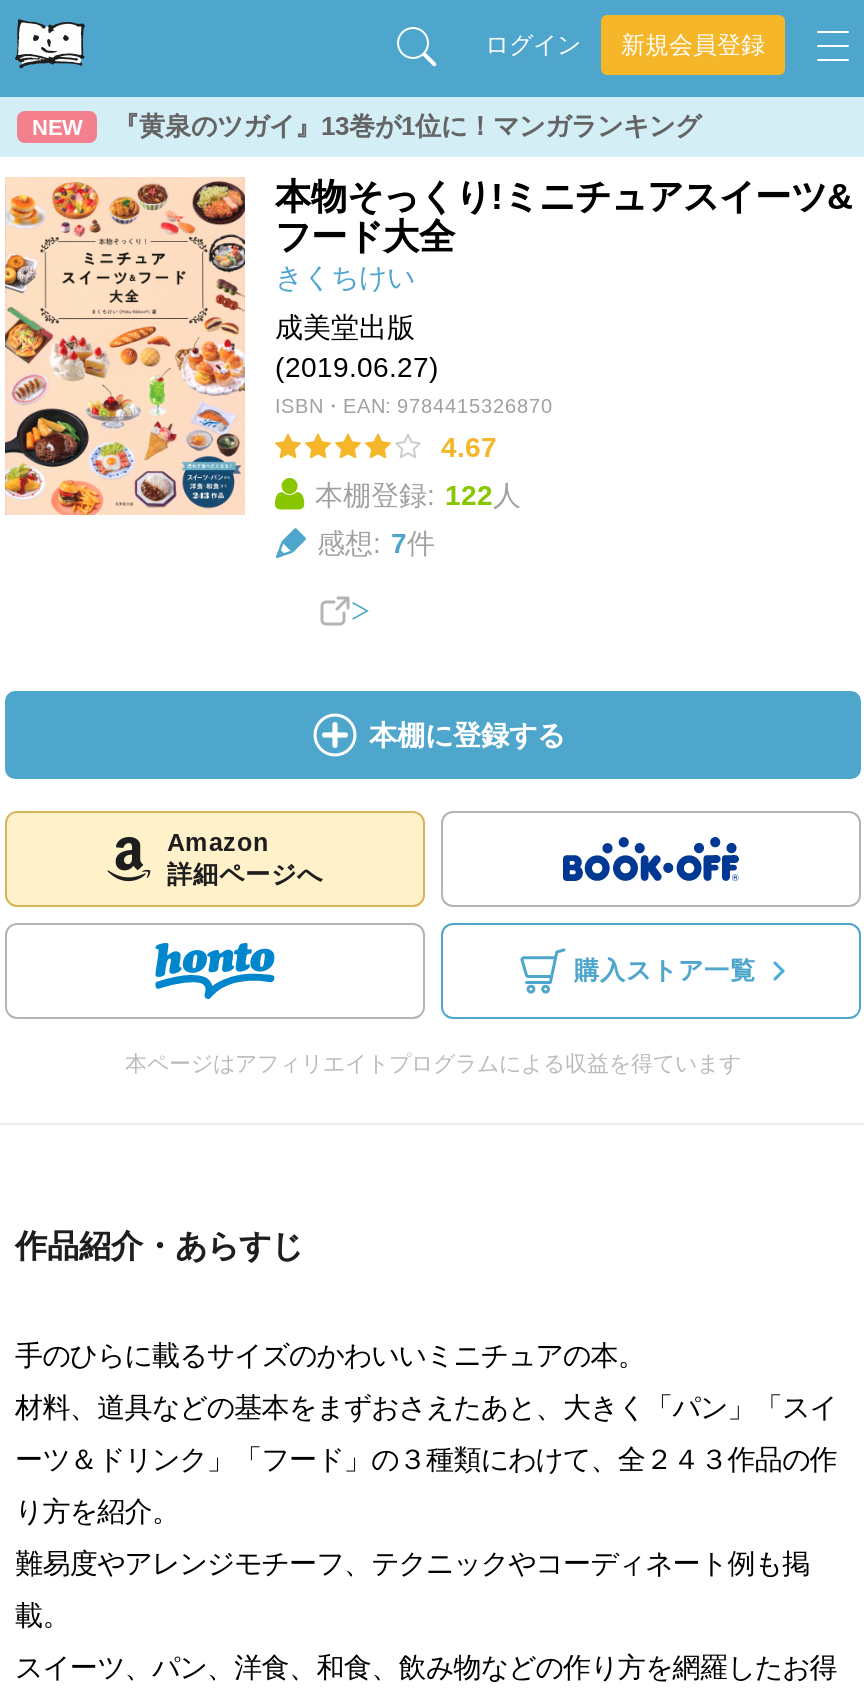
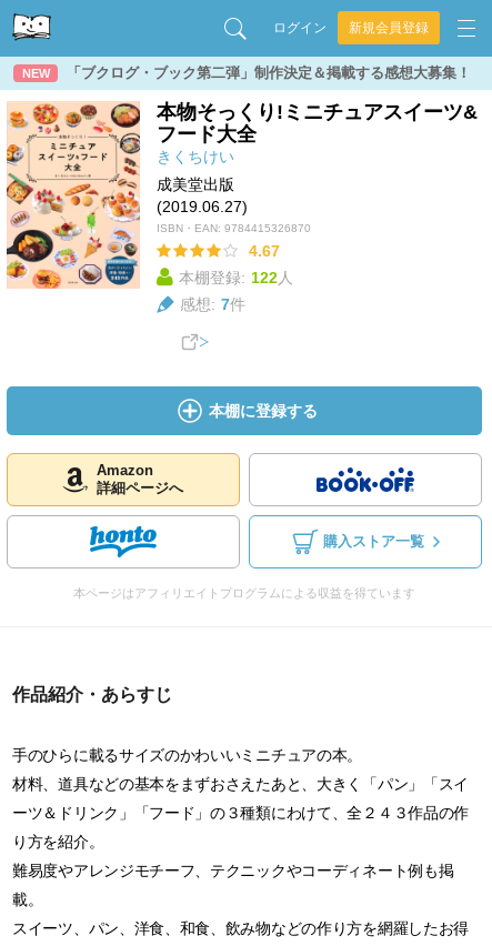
[113,111,701,141] 『黄泉のツガイ』13巻が1位に！マンガランキング -> [67,64,471,81] 「ブクログ・ブック第二弾」制作決定＆掲載する感想大募集！

